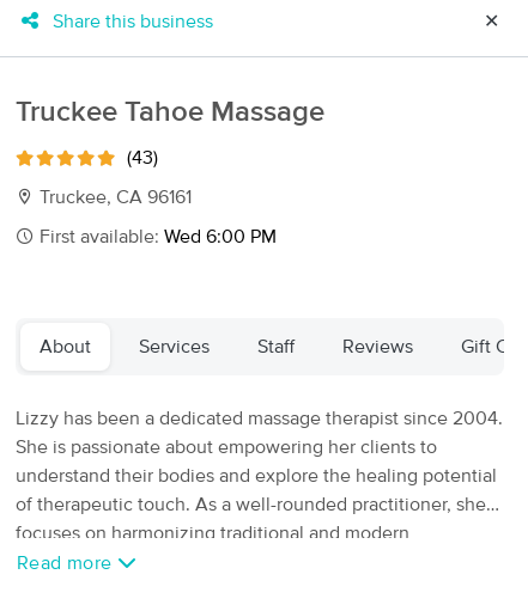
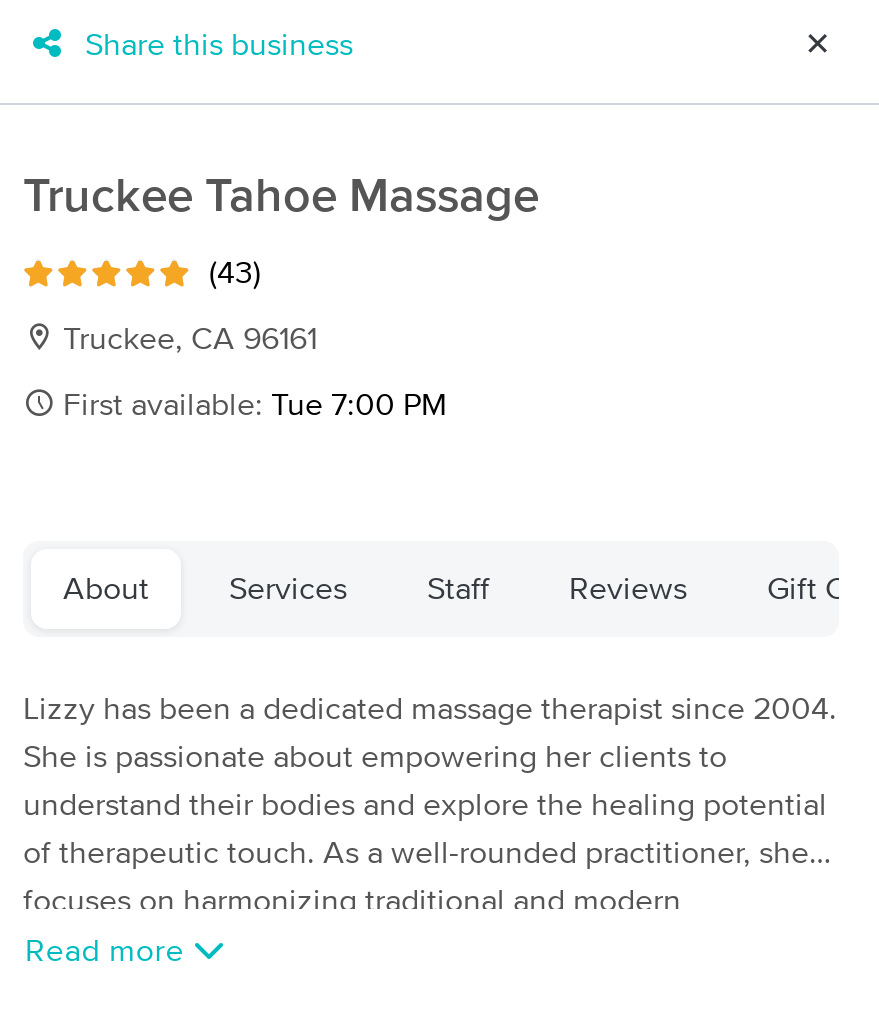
[35,227,277,246] First available: Wed 6:00 PM -> [55,389,447,421] First available: Tue 7:00 PM

